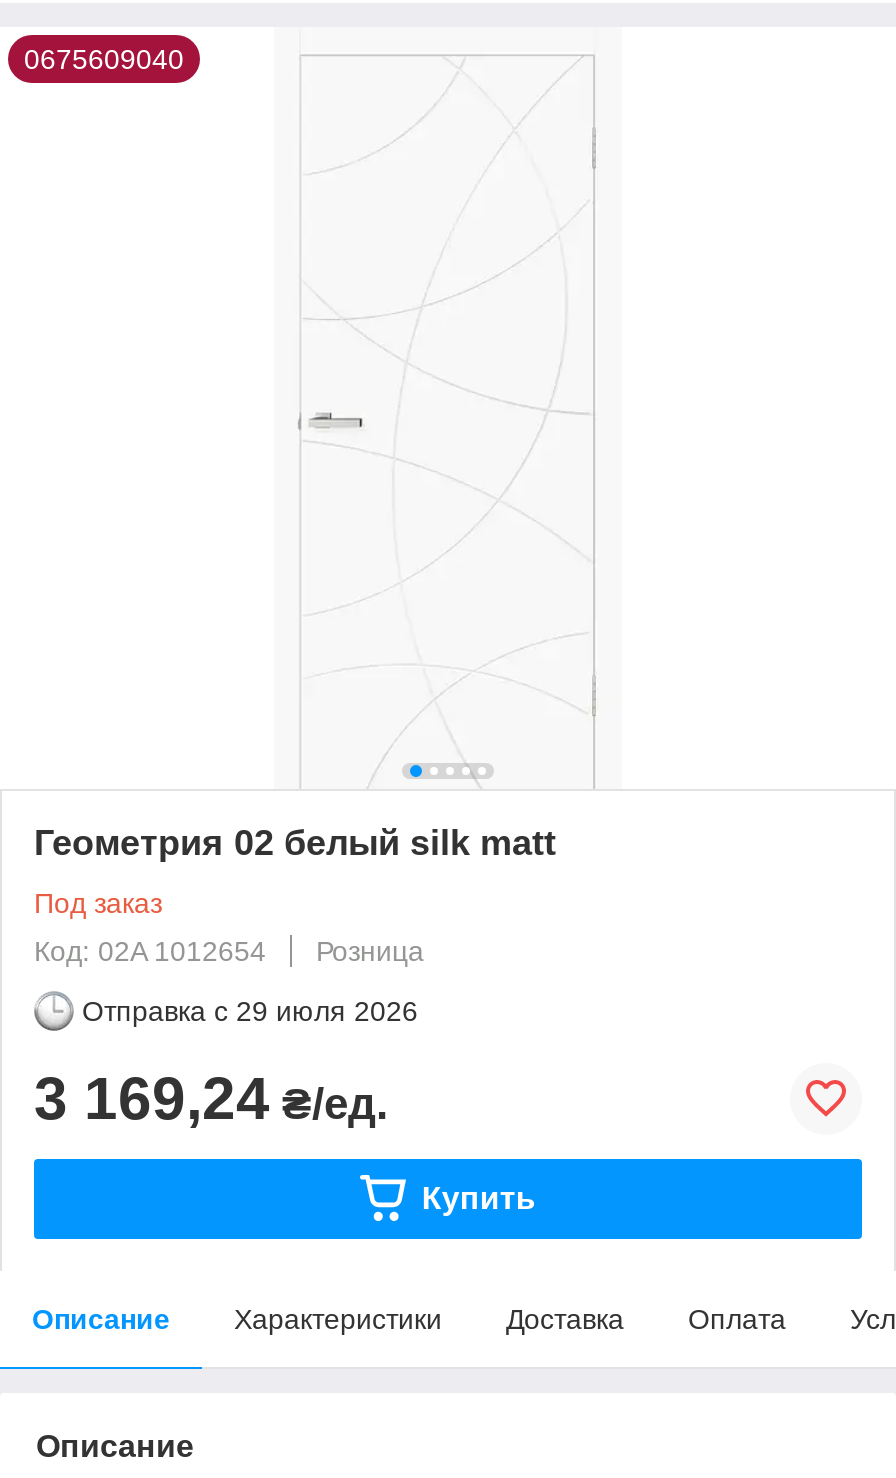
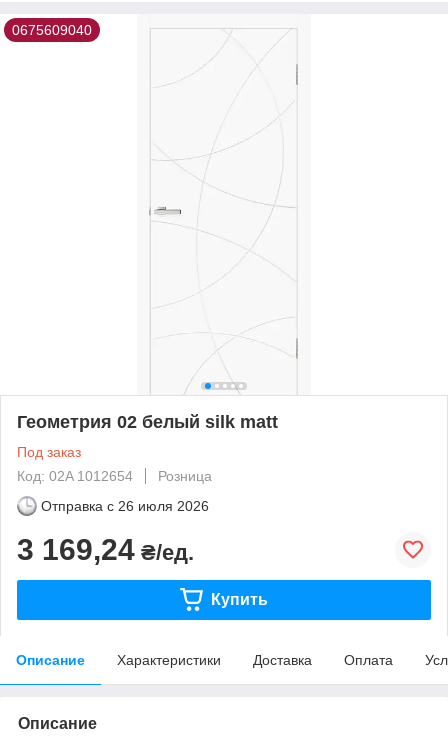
[82,995,418,1027] Отправка с 29 июля 2026 -> [41,498,209,514] Отправка с 26 июля 2026

